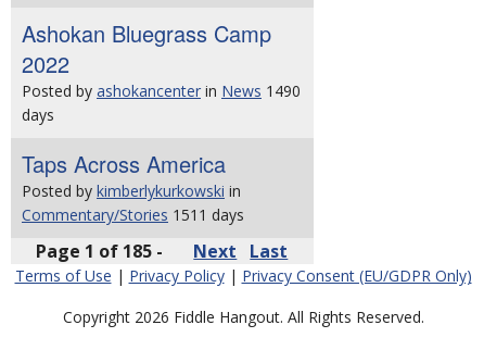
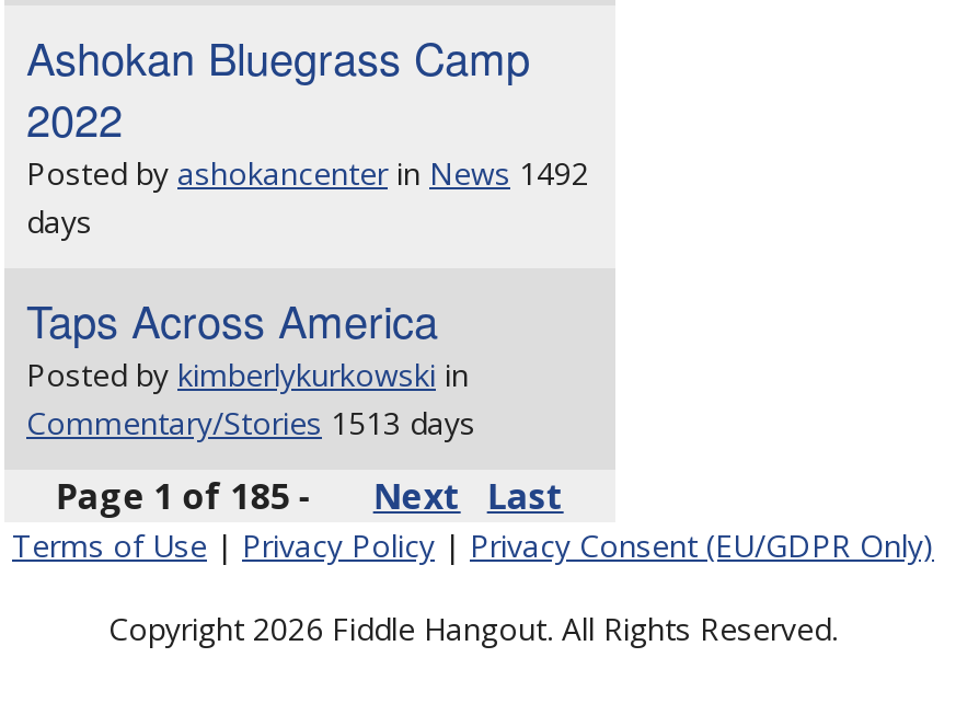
[22,80,301,101] Posted by ashokancenter in News 1490 -> [26,152,589,194] Posted by ashokancenter in News 1492
[22,204,244,225] Commentary/Stories 1511 days -> [26,402,475,443] Commentary/Stories 1513 days

